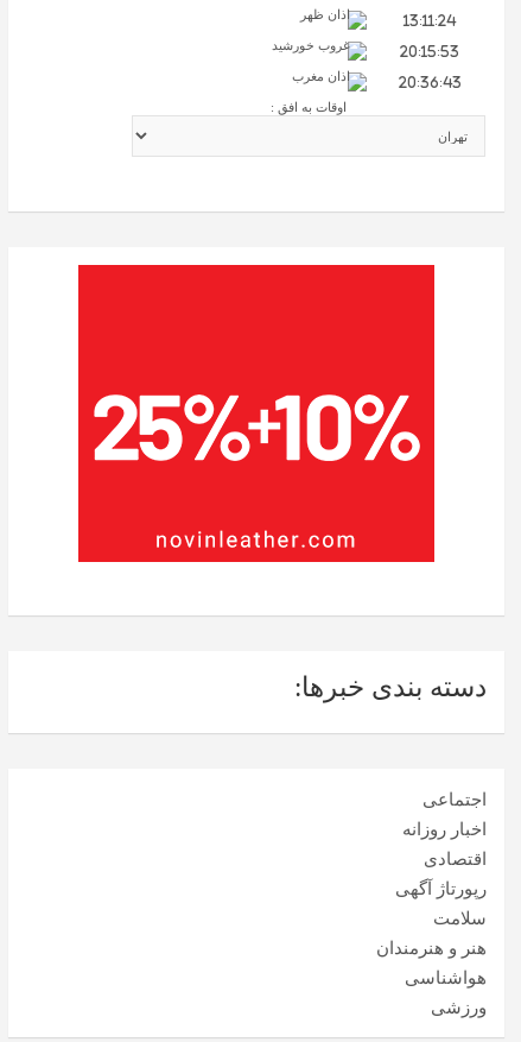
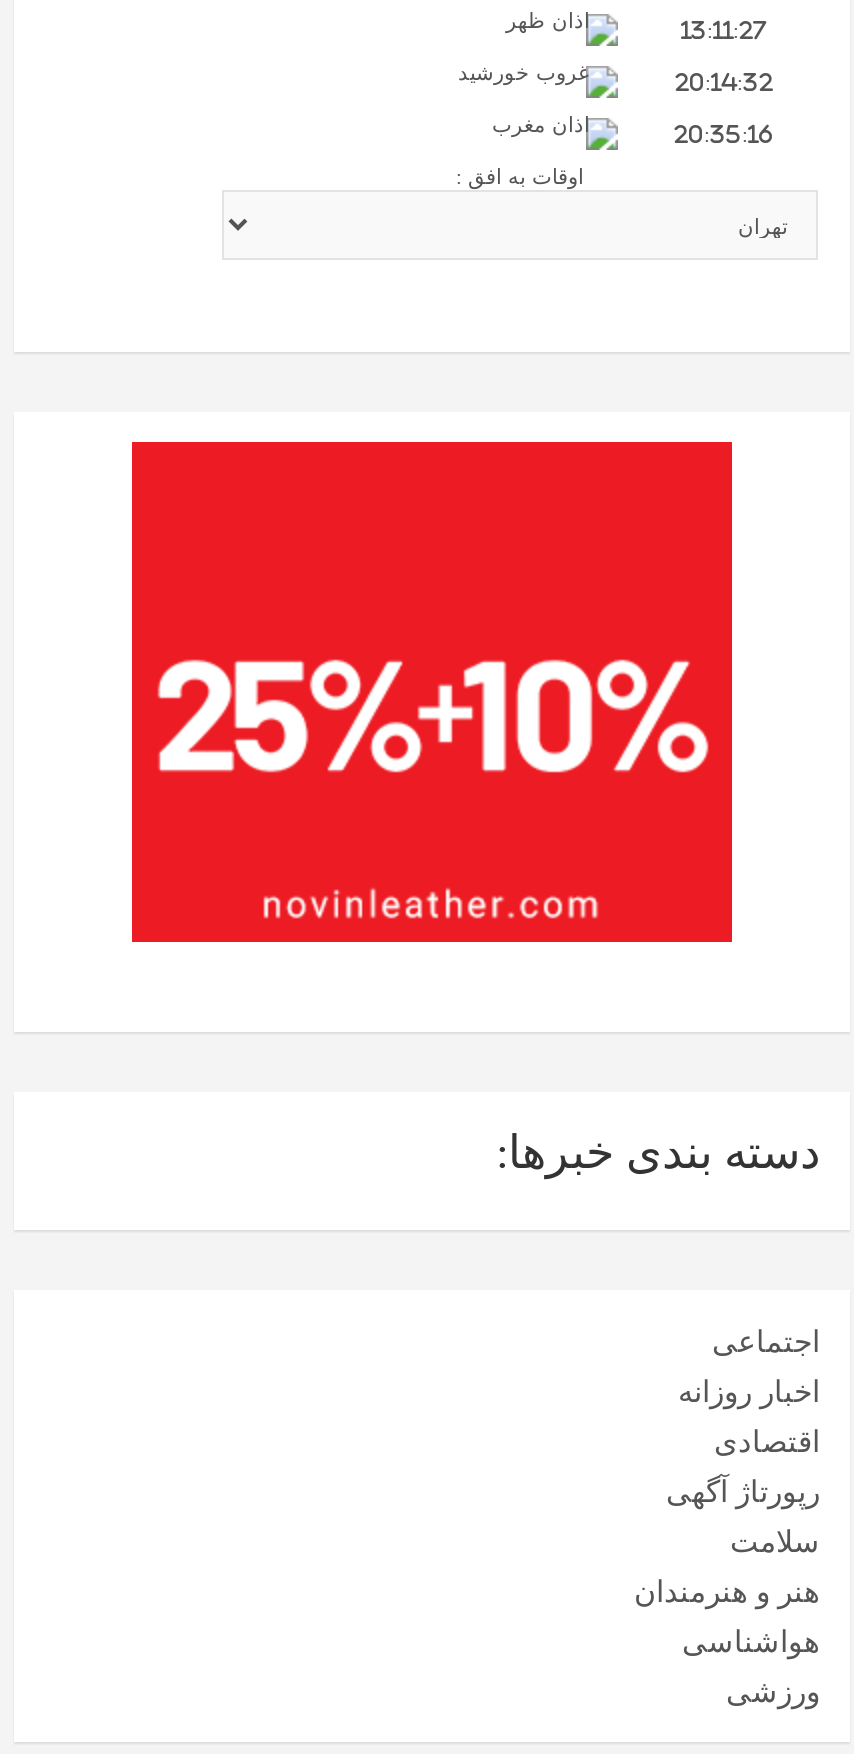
[404,14,456,26] 13:11:24 -> [681,19,767,39] 13:11:27
[400,45,459,57] 20:15:53 -> [675,71,773,91] 20:14:32
[398,76,461,87] 20:36:43 -> [674,123,774,143] 20:35:16

